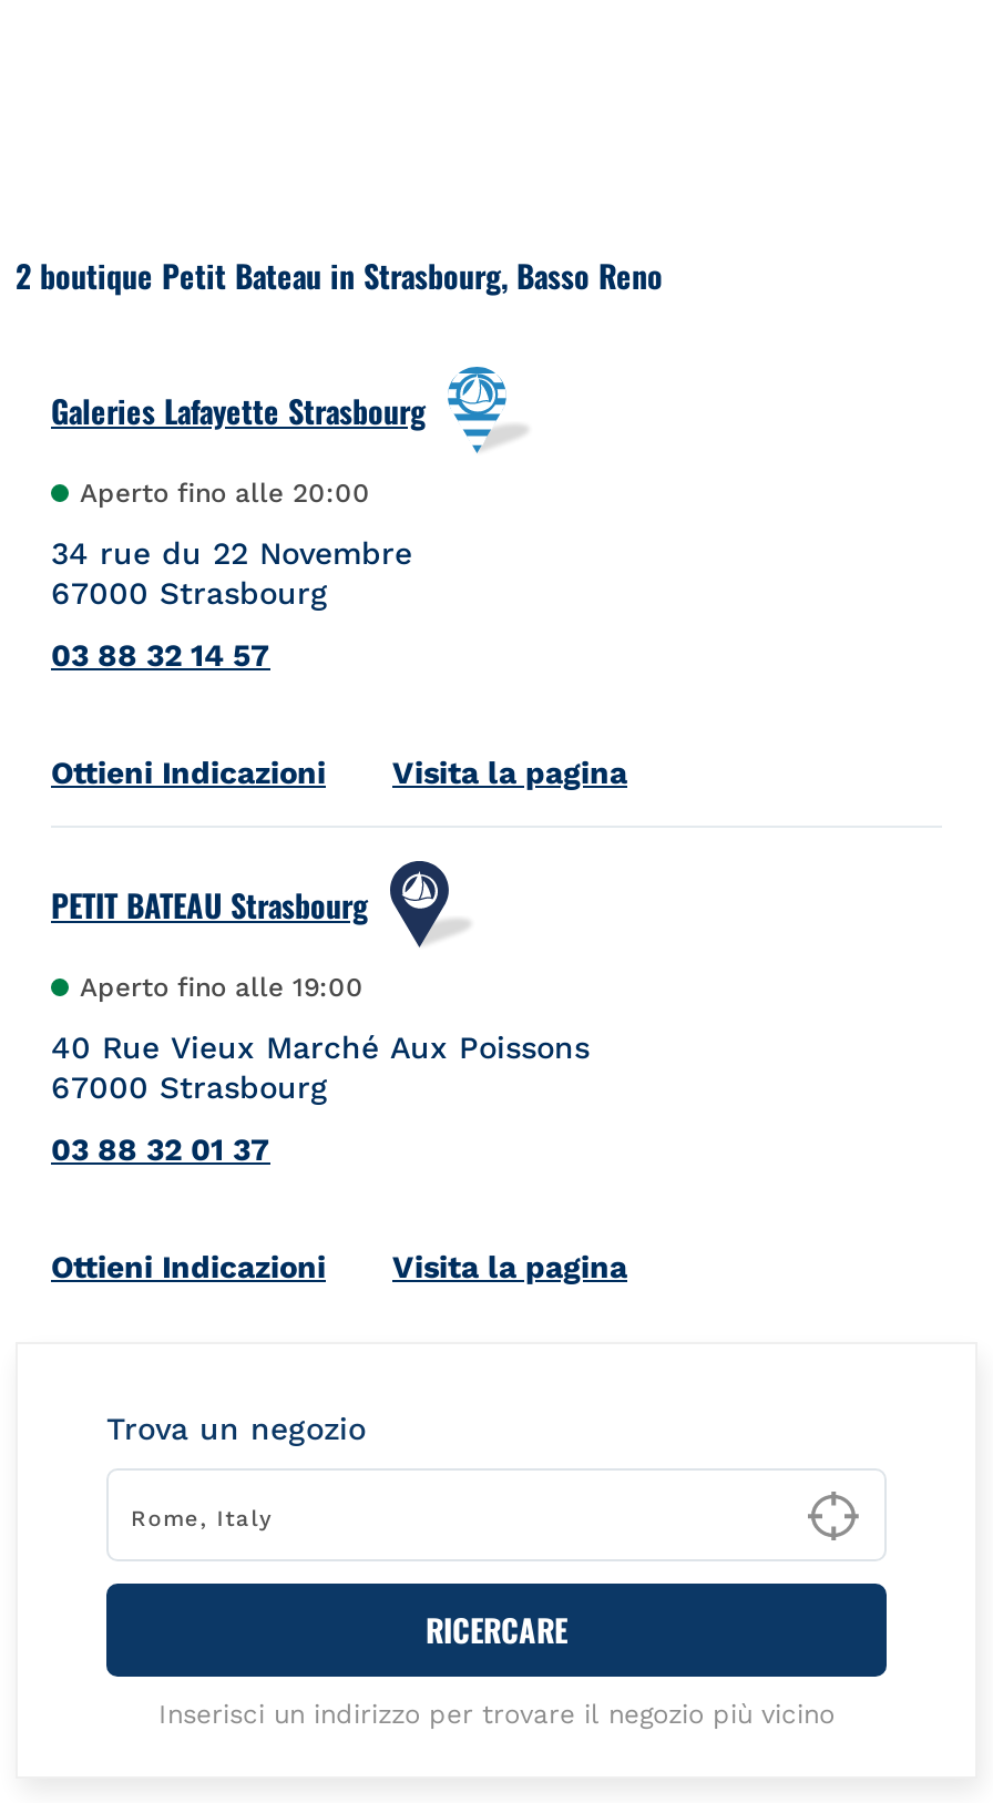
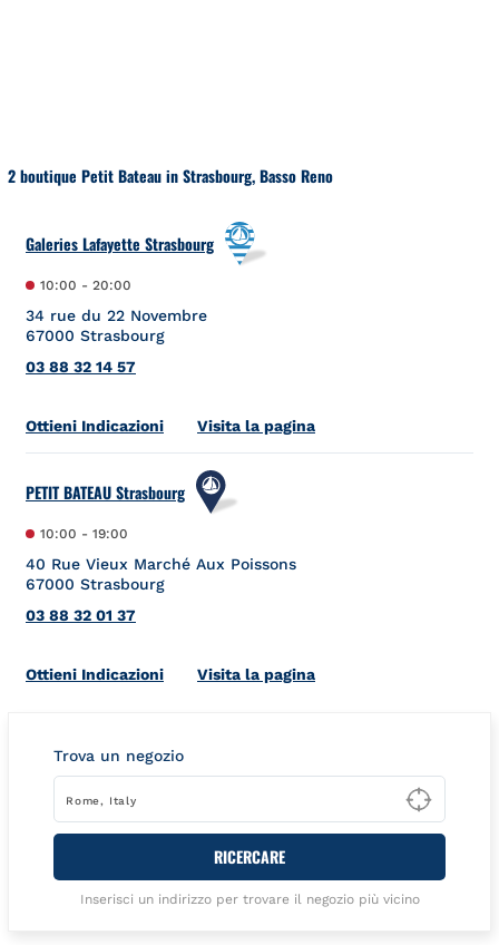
[80,477,370,508] Aperto fino alle 20:00 -> [40,277,131,293] 10:00 - 20:00
[80,971,364,1002] Aperto fino alle 19:00 -> [40,526,128,541] 10:00 - 19:00

